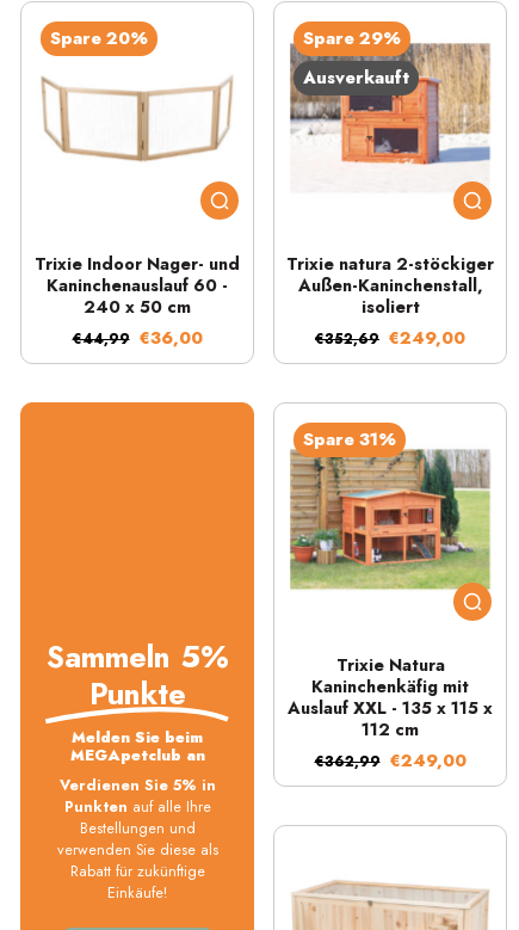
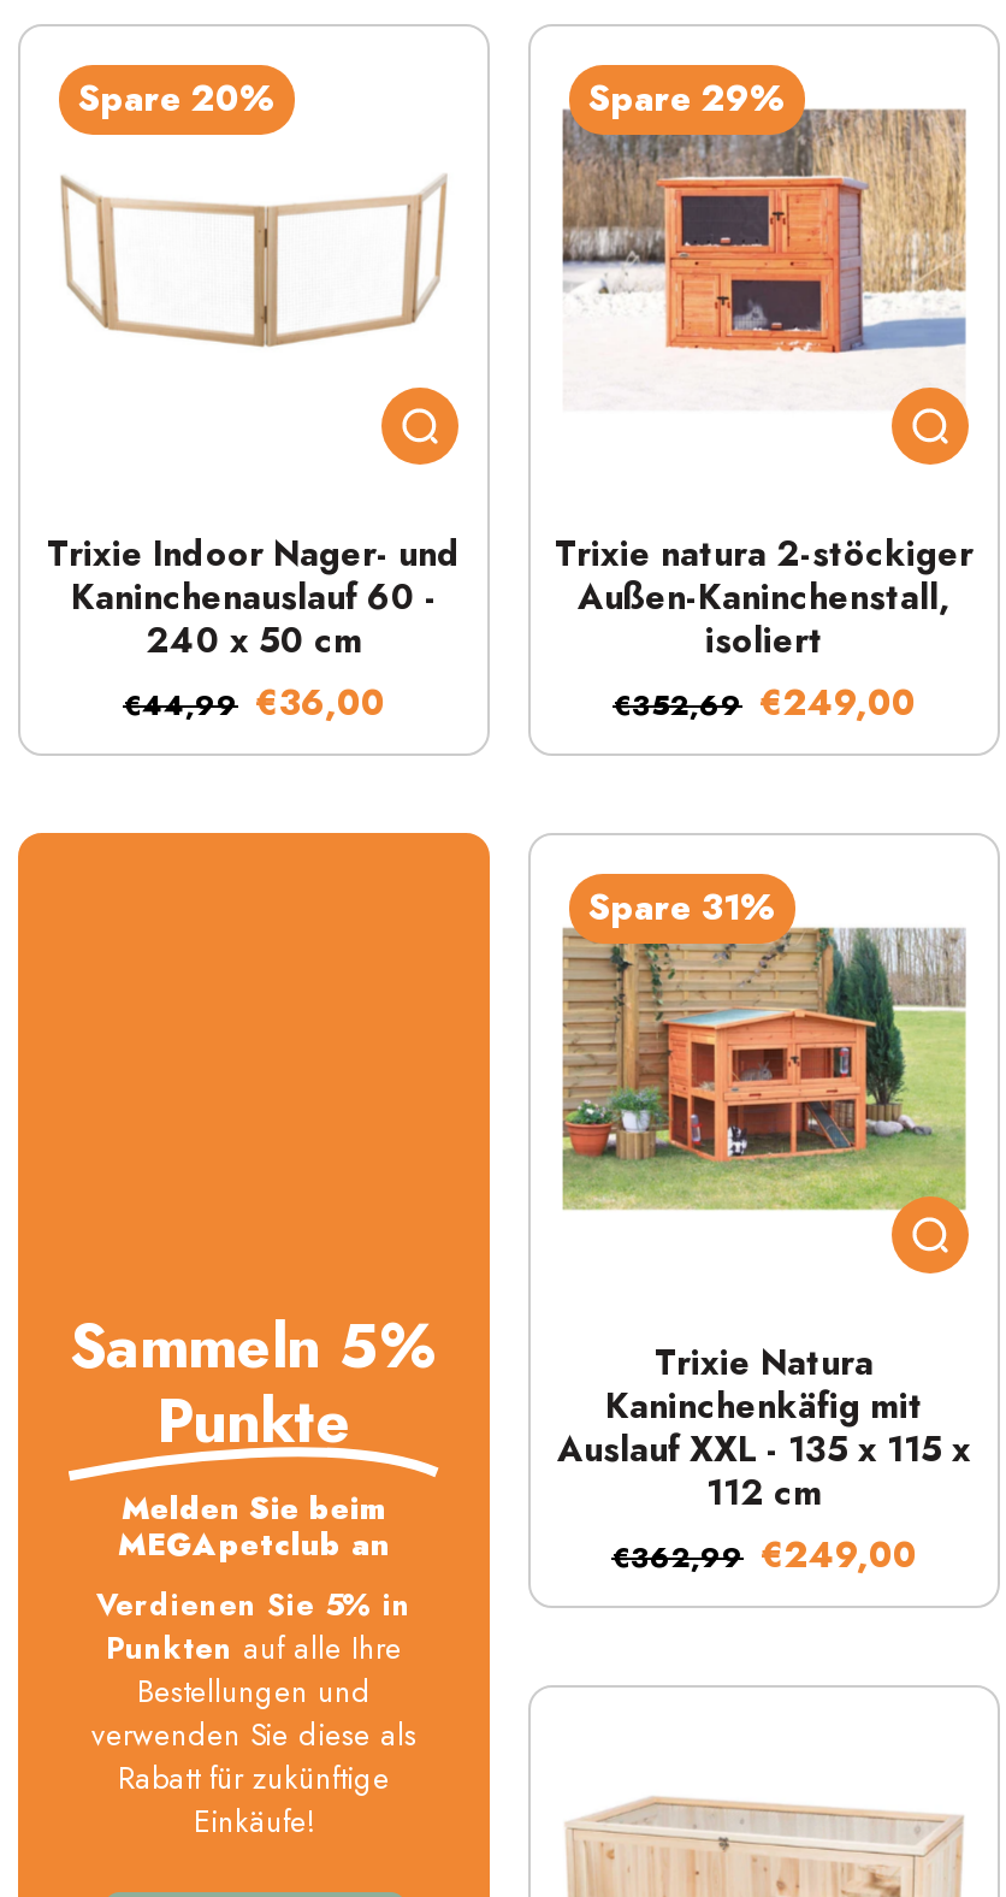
[303,65,409,89] Ausverkauft -> none

